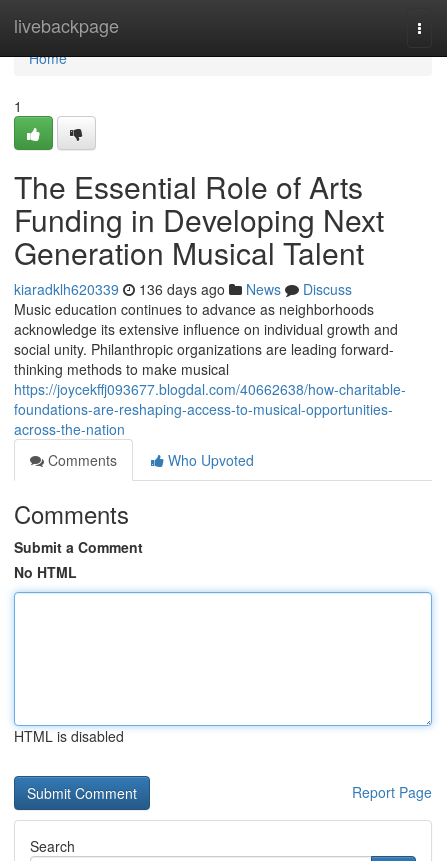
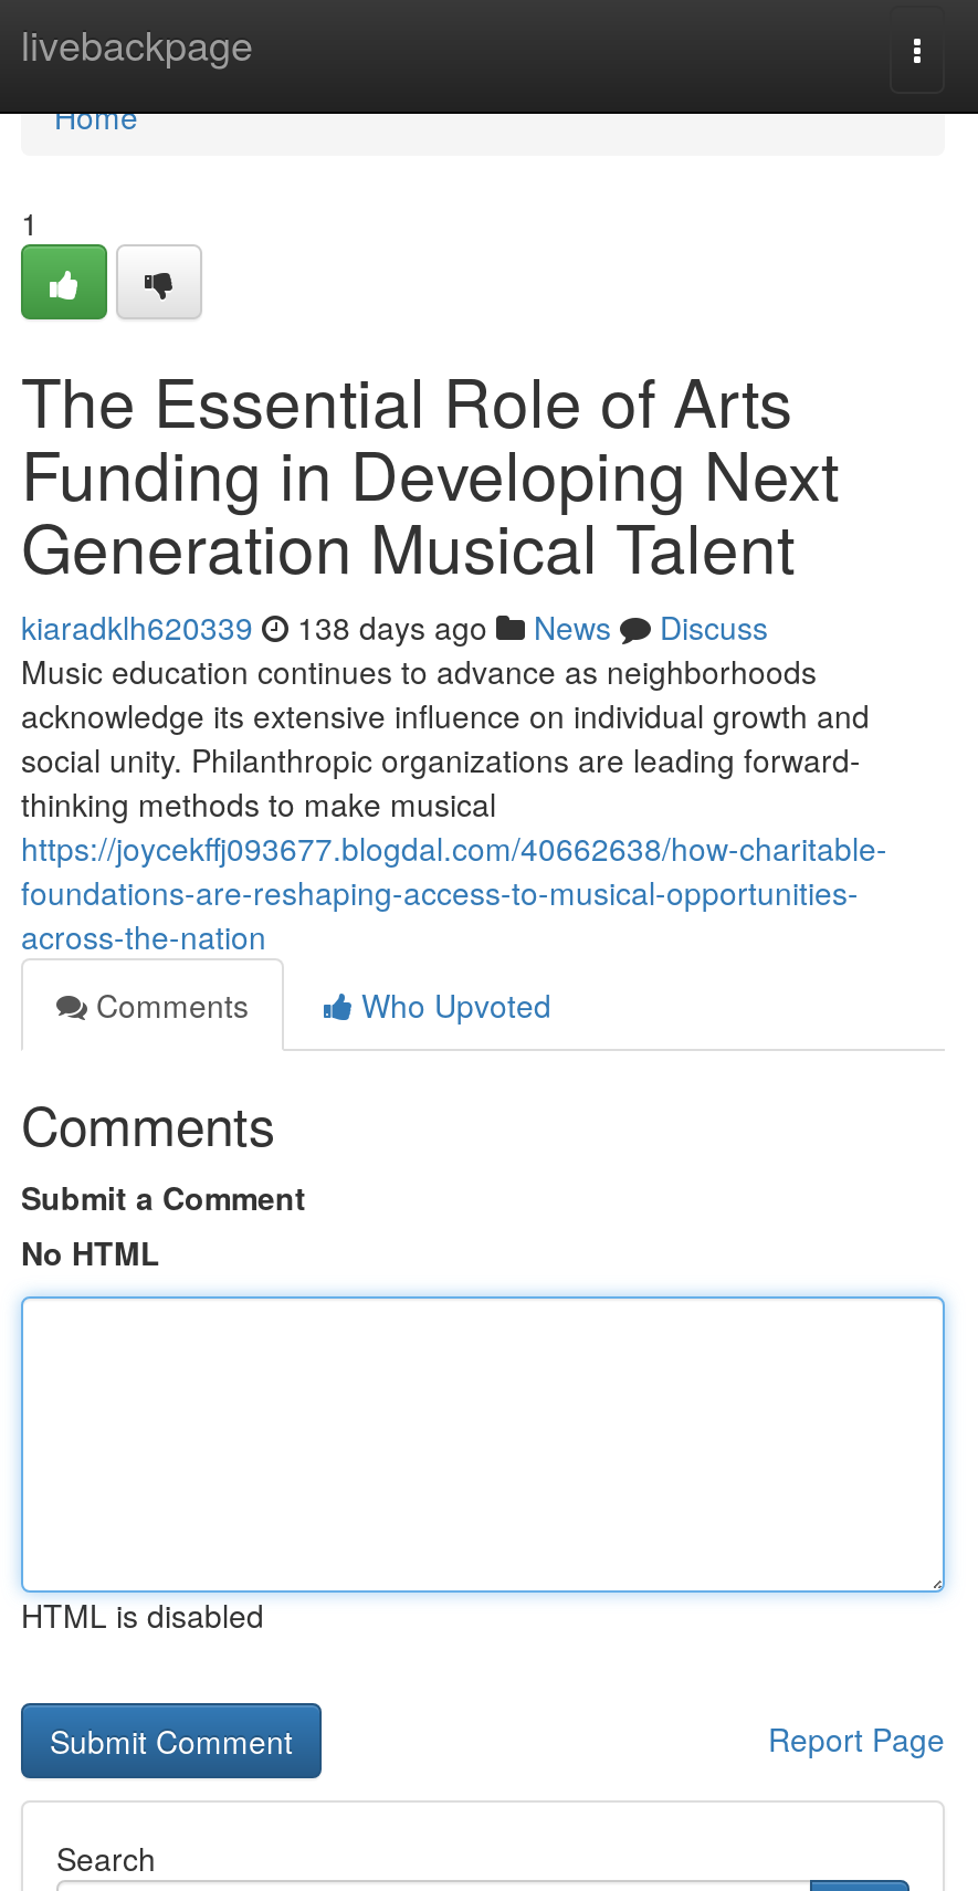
[14,279,352,299] kiaradklh620339 136 days ago News Discuss -> [21,605,768,649] kiaradklh620339 138 days ago News Discuss

